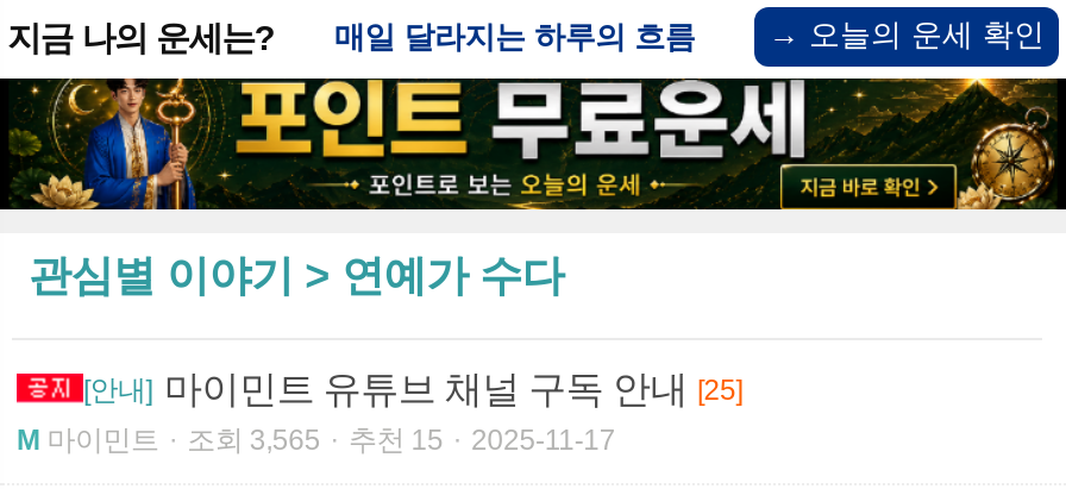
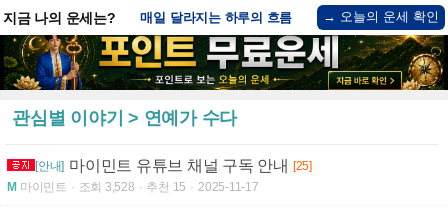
[17,425,615,458] M 마이민트 조회 3,565 추천 15 2025-11-17 -> [7,180,259,194] M 마이민트 조회 3,528 추천 15 2025-11-17

